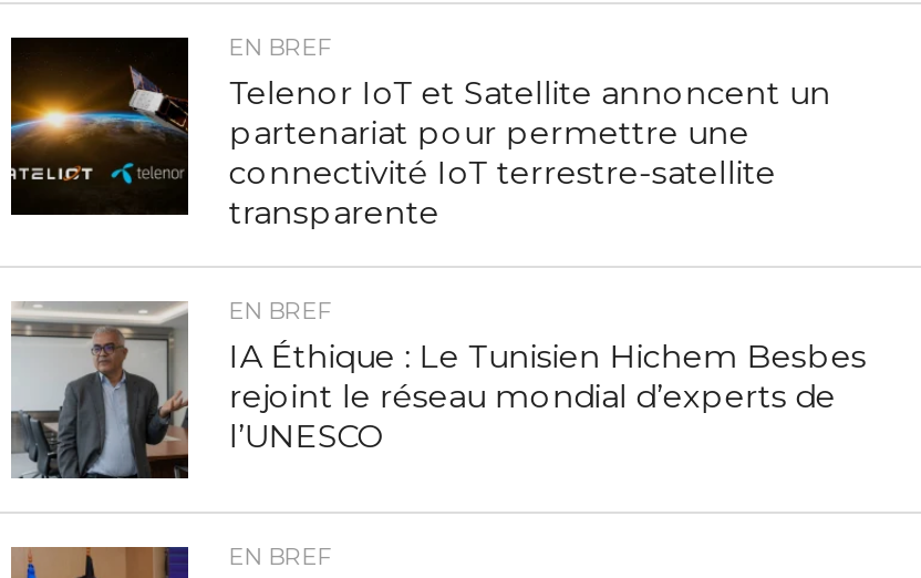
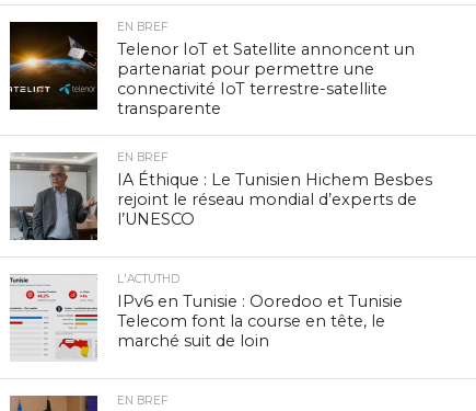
none -> [10,272,403,362] [image] | L'ACTUTHD | IPv6 en Tunisie : Ooredoo et Tunisie | Telecom font la course en tête, le | marché suit de loin

